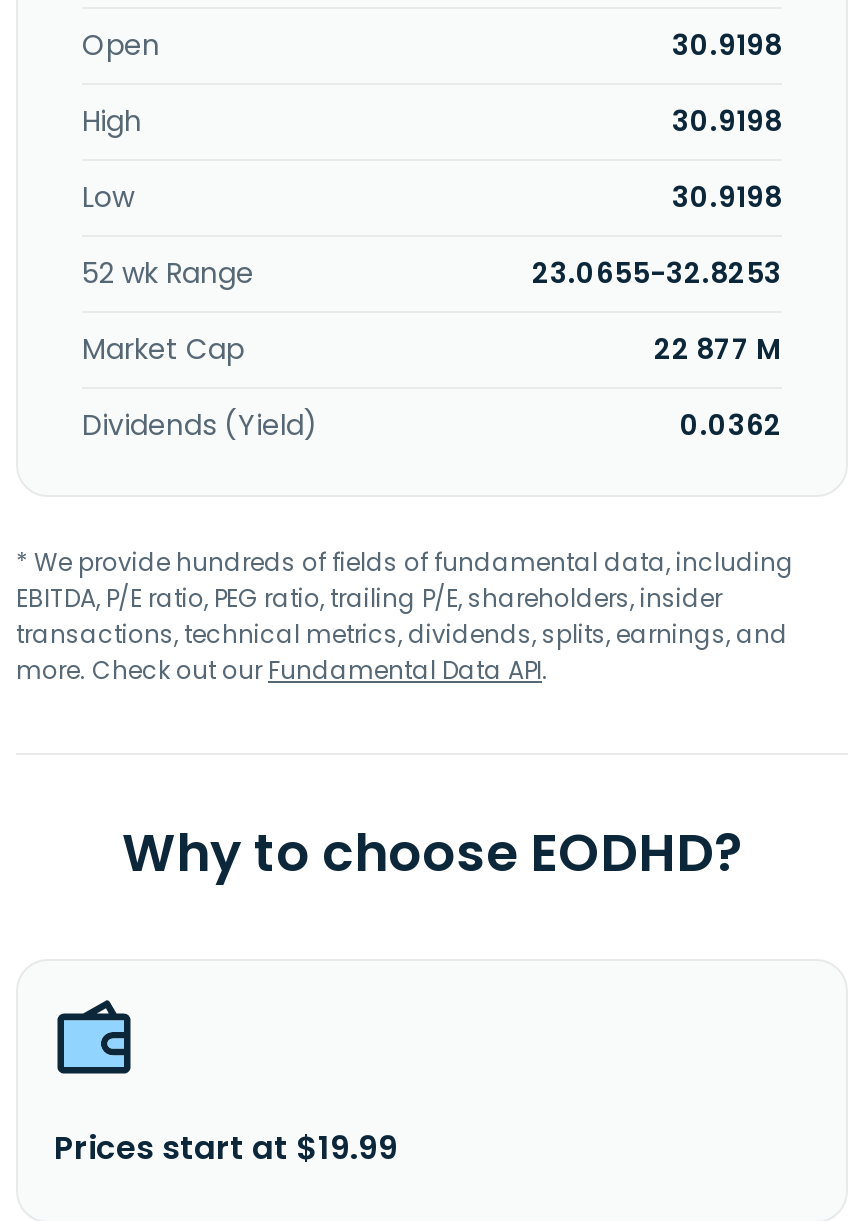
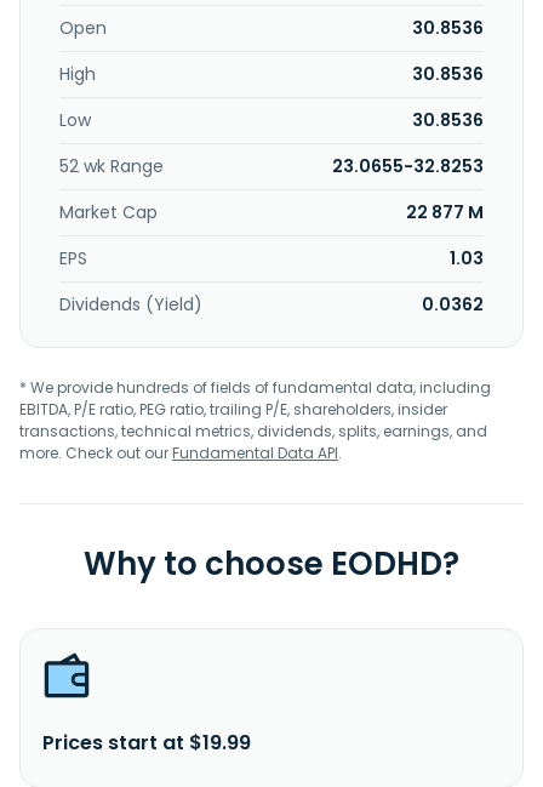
[672,25,782,65] 30.9198 -> [412,16,484,40] 30.8536
[672,101,782,141] 30.9198 -> [412,62,484,86] 30.8536
[672,177,782,217] 30.9198 -> [412,108,484,132] 30.8536
none -> [59,246,484,270] EPS | 1.03

